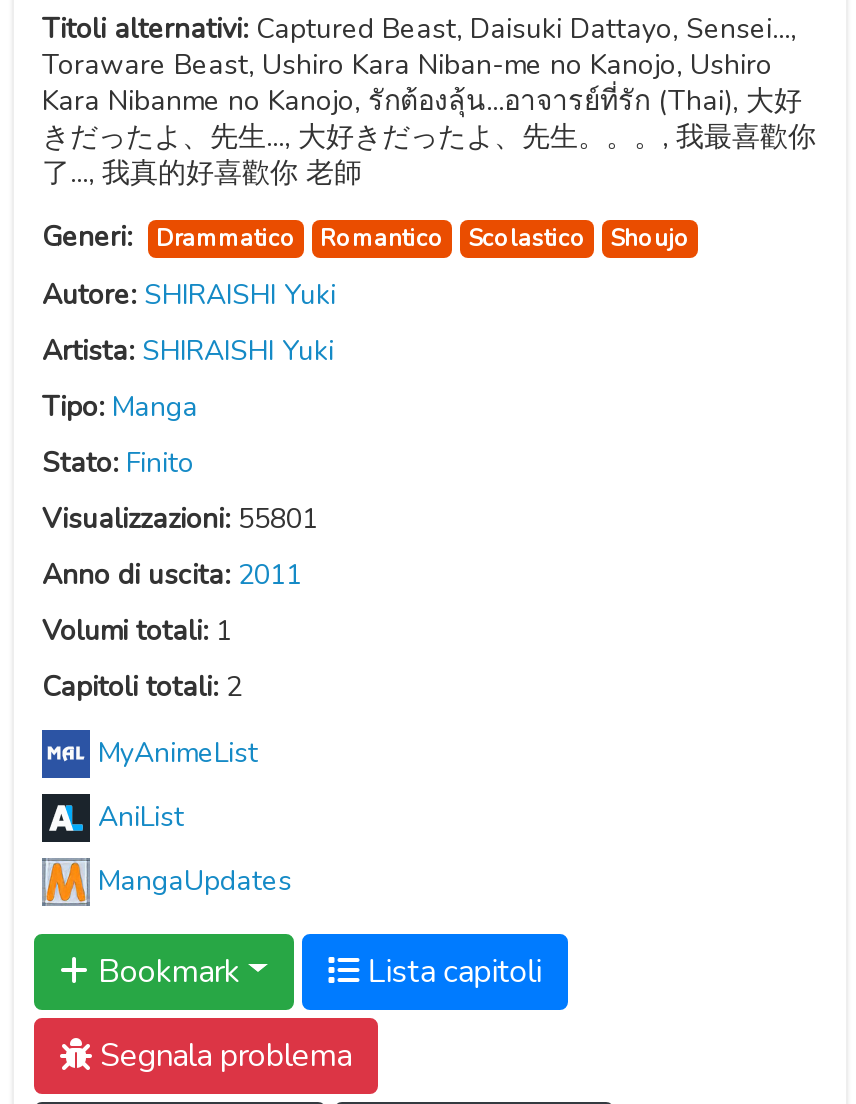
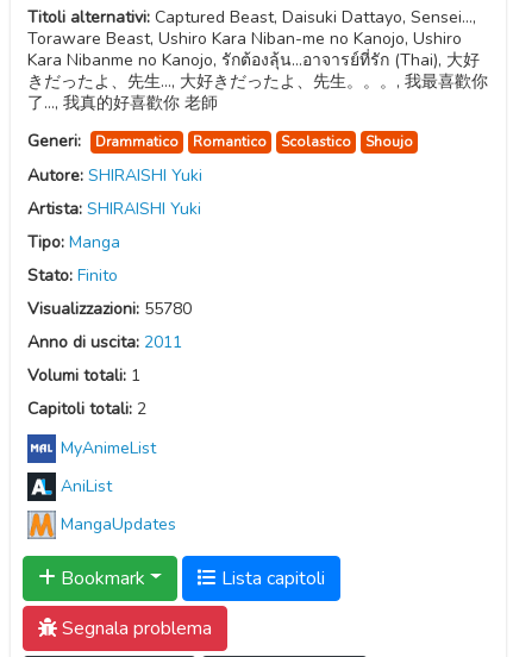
[42,499,318,537] Visualizzazioni: 55801 -> [27,297,192,320] Visualizzazioni: 55780

